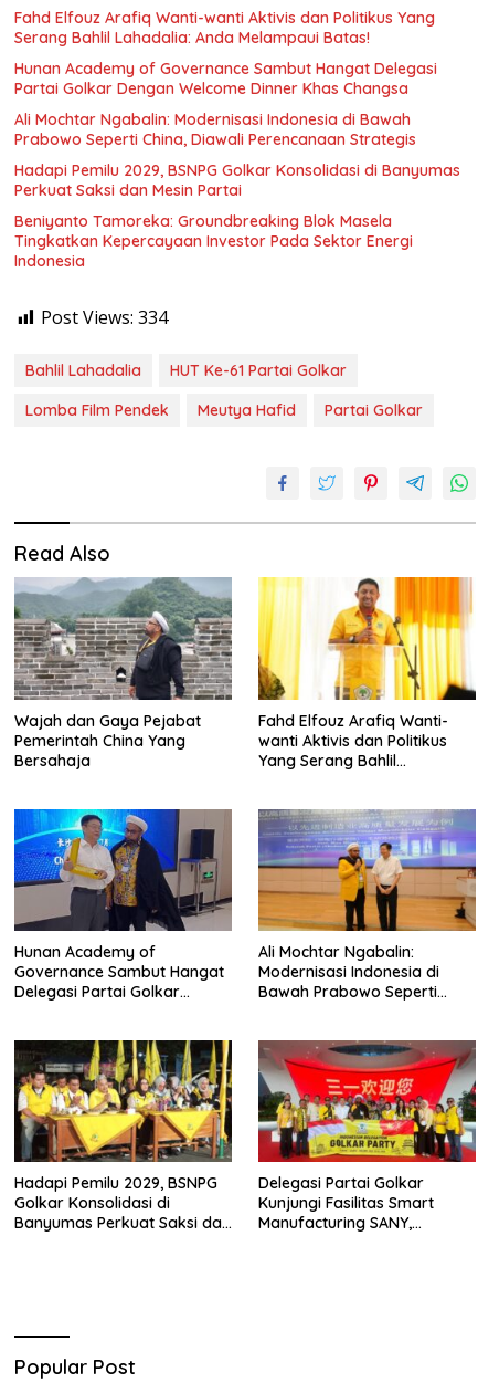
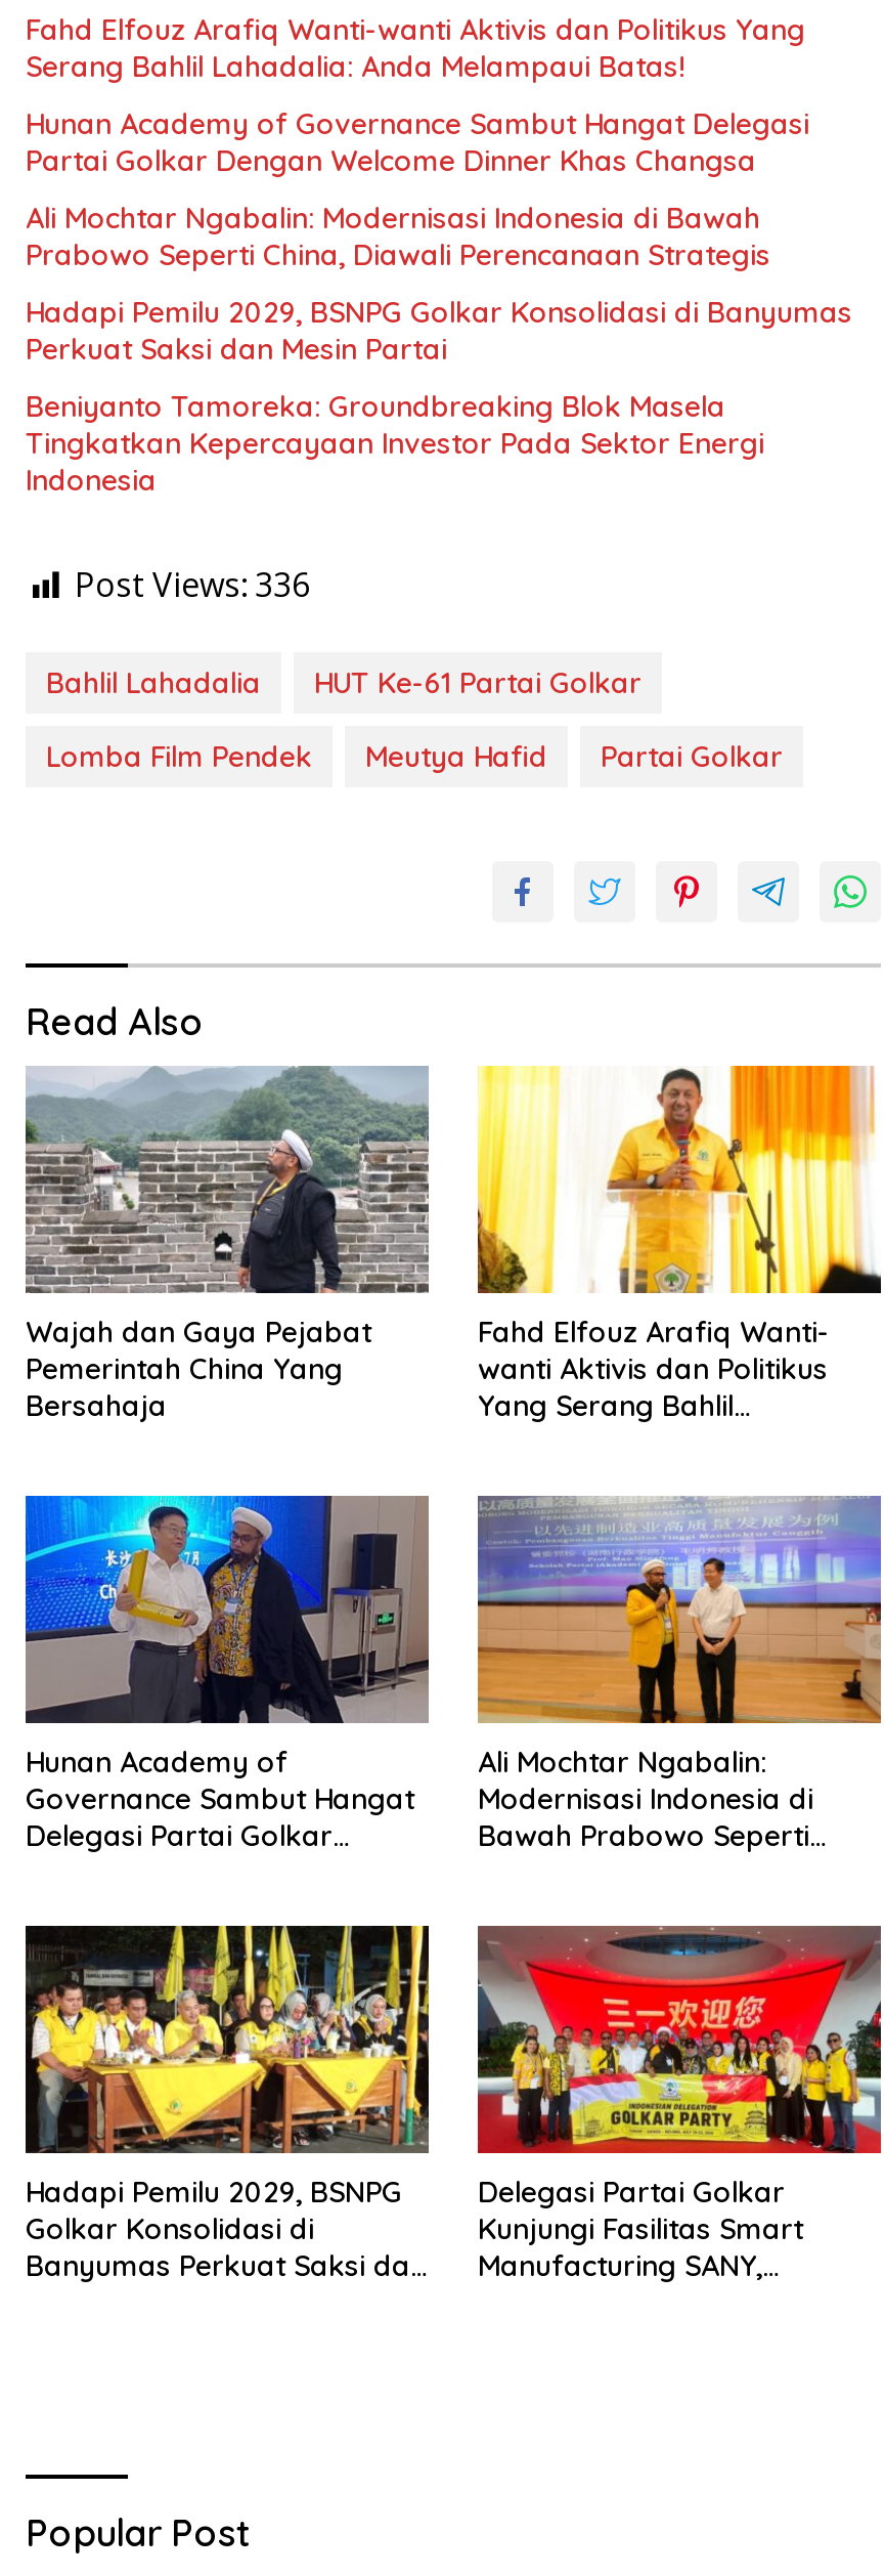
[41,305,168,330] Post Views: 334 -> [75,563,310,608] Post Views: 336

